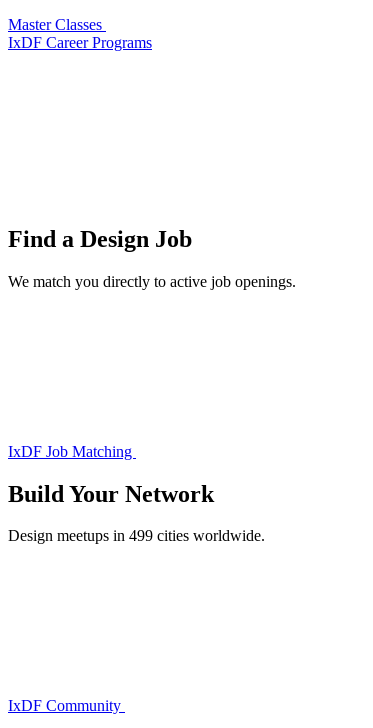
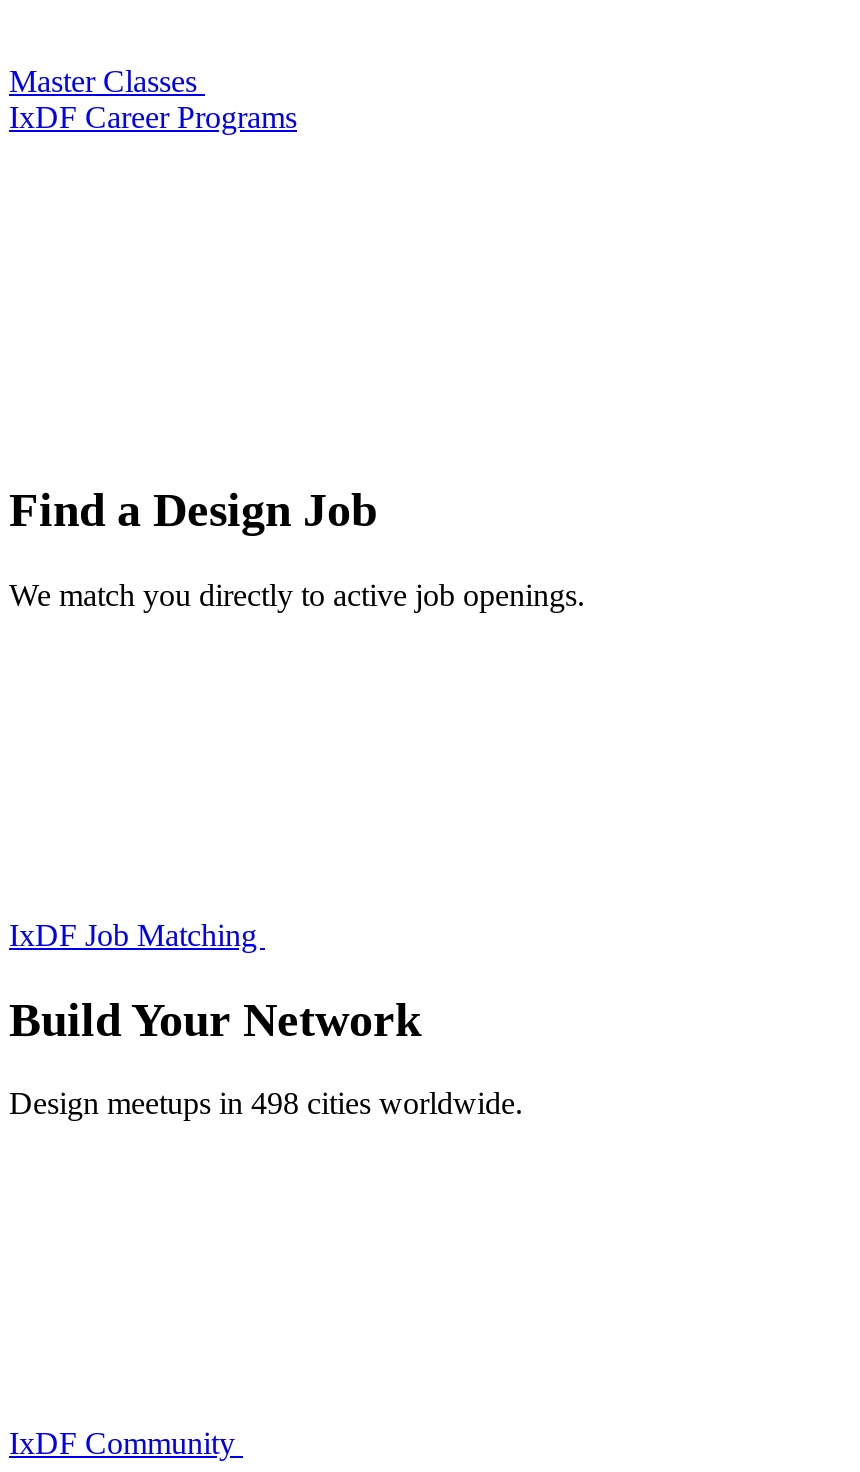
[8,527,265,544] Design meetups in 499 cities worldwide. -> [9,1087,523,1121] Design meetups in 498 cities worldwide.

